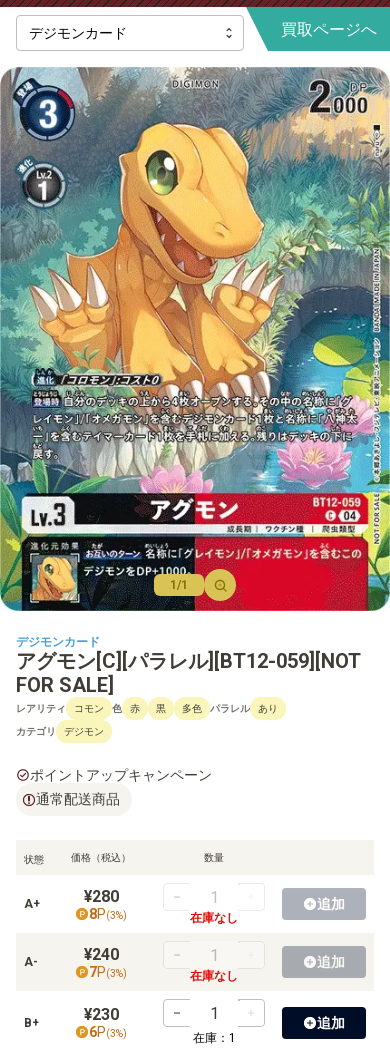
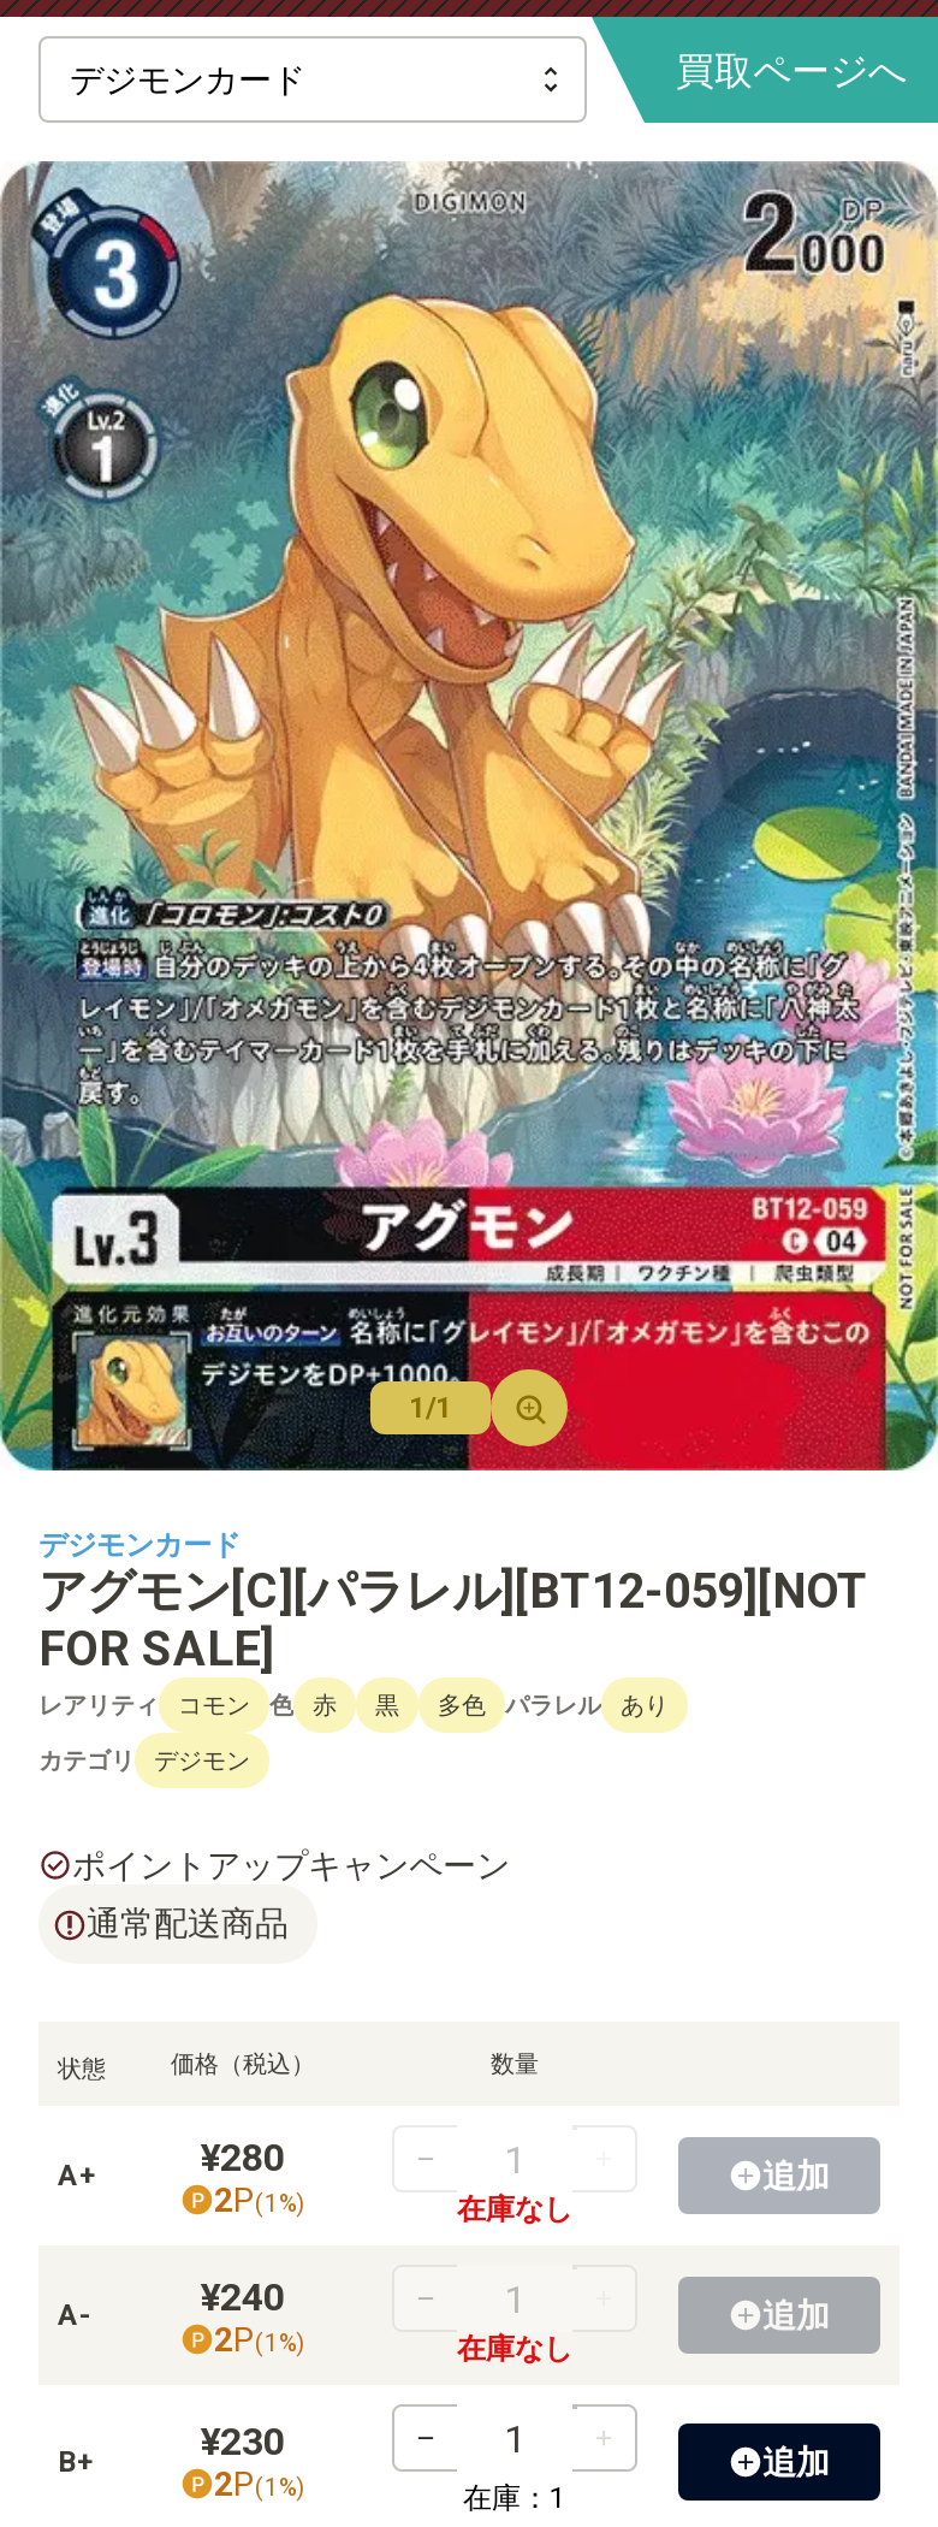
[89,906,127,922] 8P(3%) -> [214,2180,305,2218] 2P(1%)
[89,964,127,980] 7P(3%) -> [214,2319,305,2358] 2P(1%)
[89,1024,127,1040] 6P(3%) -> [214,2465,305,2503] 2P(1%)

